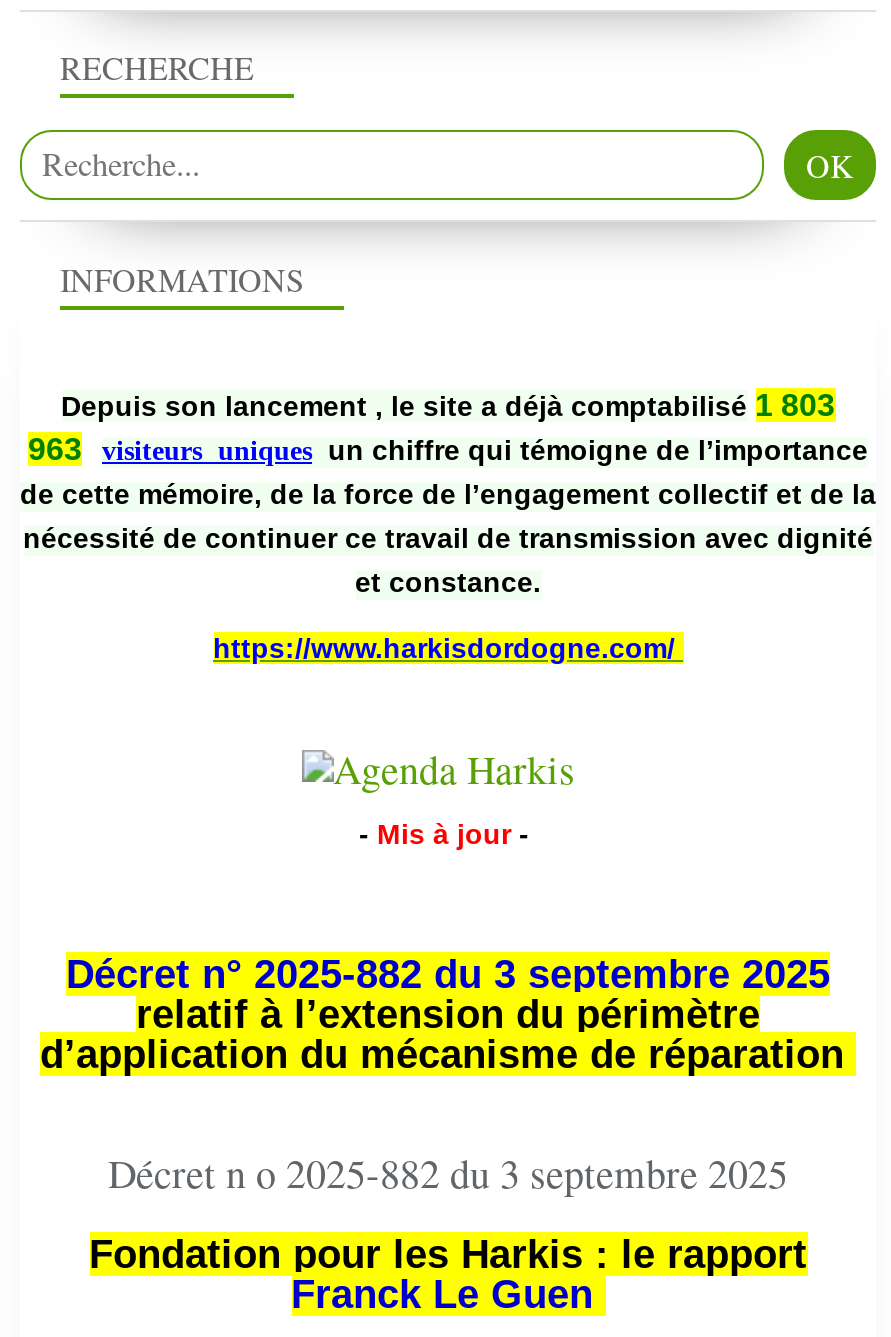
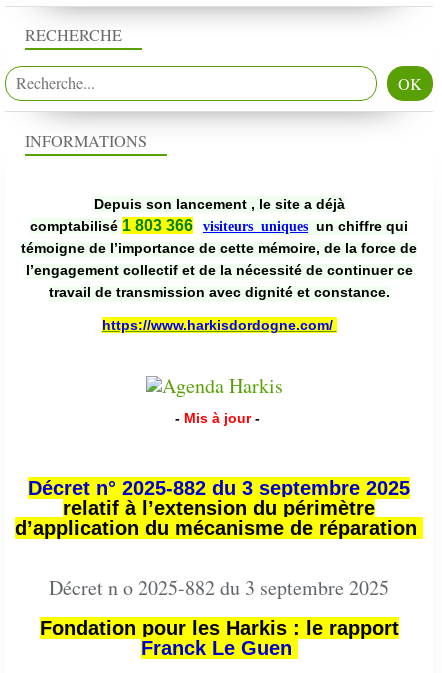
[20,388,876,598] Depuis son lancement , le site a déjà comptabilisé 1 803 | 963 | visiteurs uniques un chiffre qui témoigne de l’importance | de cette mémoire, de la force de l’engagement collectif et de la | nécessité de continuer ce travail de transmission avec dignité | et constance. -> [21,196,417,300] Depuis son lancement , le site a déjà | comptabilisé 1 803 366 | visiteurs uniques un chiffre qui | témoigne de l’importance de cette mémoire, de la force de | l’engagement collectif et de la nécessité de continuer ce | travail de transmission avec dignité et constance.

